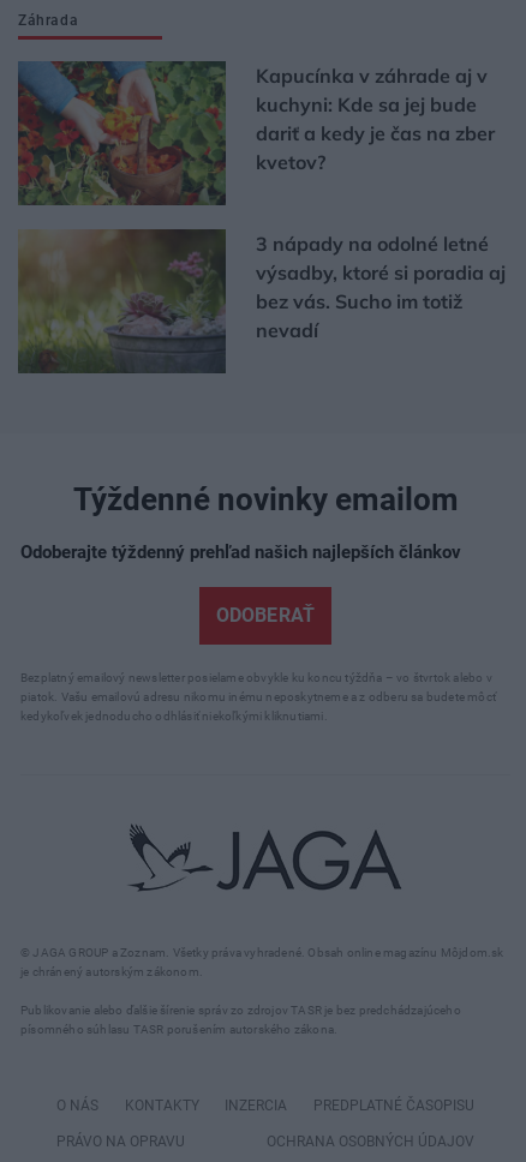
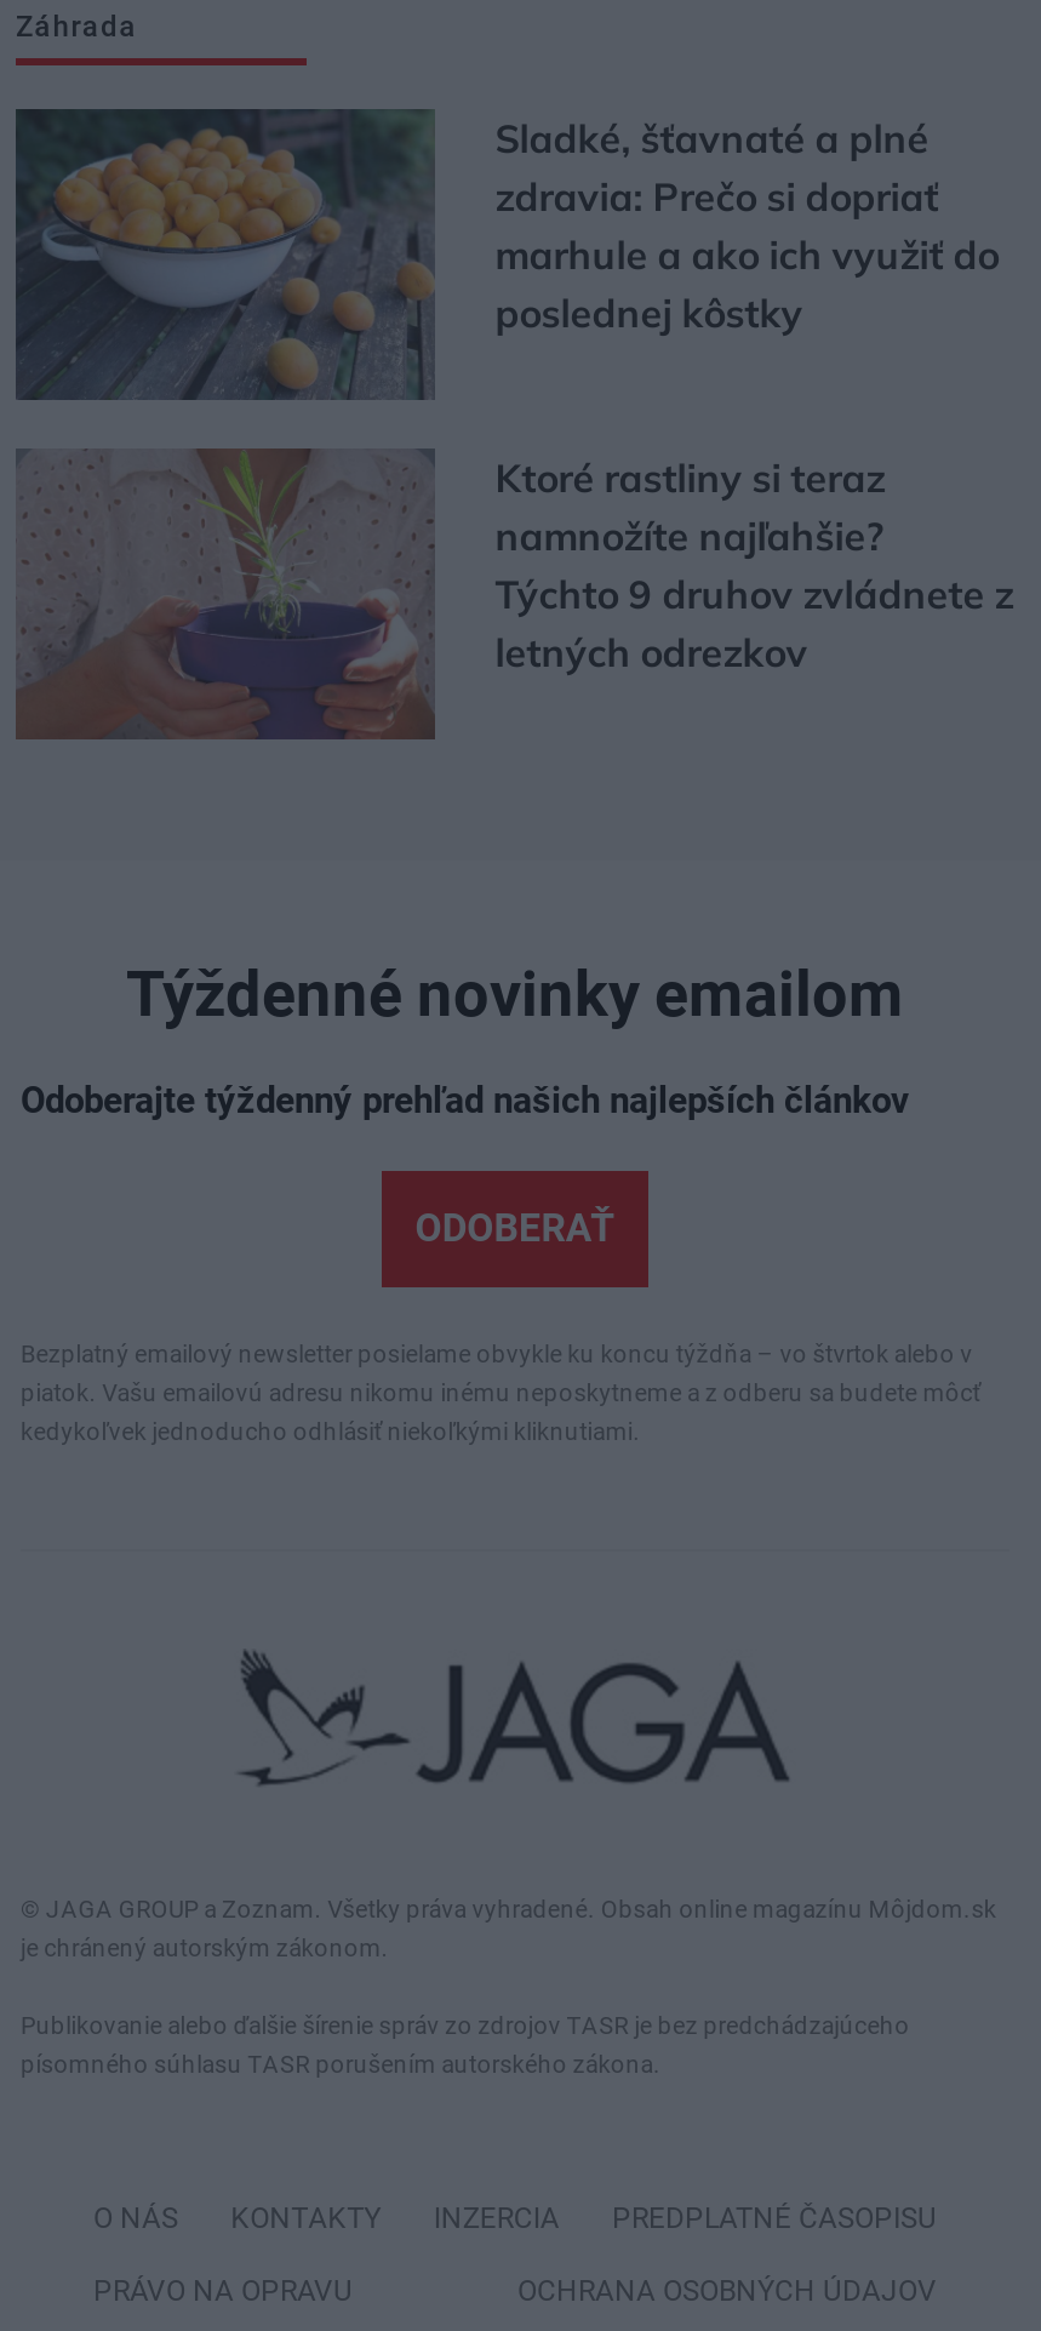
[17,61,495,206] [image] | Kapucínka v záhrade aj v | kuchyni: Kde sa jej bude | dariť a kedy je čas na zber | kvetov? -> [13,107,999,400] [image] | Sladké, šťavnaté a plné | zdravia: Prečo si dopriať | marhule a ako ich využiť do | poslednej kôstky
[18,229,505,373] [image] | 3 nápady na odolné letné | výsadby, ktoré si poradia aj | bez vás. Sucho im totiž | nevadí -> [16,449,1014,739] [image] | Ktoré rastliny si teraz | namnožíte najľahšie? | Týchto 9 druhov zvládnete z | letných odrezkov

